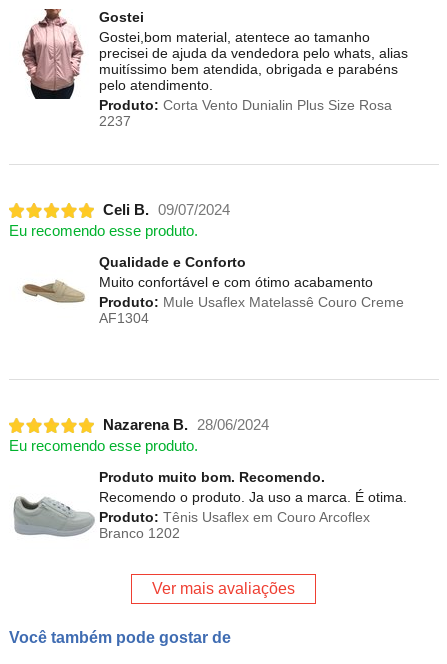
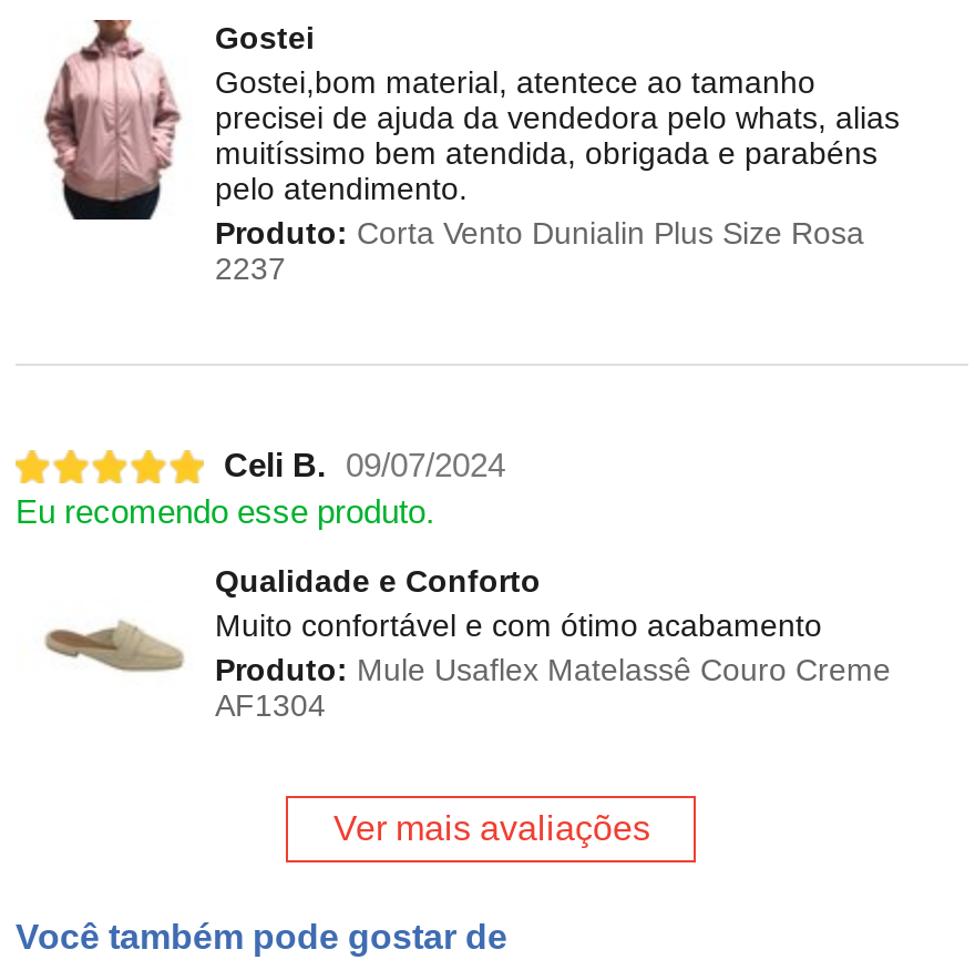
[9,417,407,541] [image] | Nazarena B. 28/06/2024 | Eu recomendo esse produto. | Produto muito bom. Recomendo. | Recomendo o produto. Ja uso a marca. É otima. | Produto: Tênis Usaflex em Couro Arcoflex | Branco 1202 -> none

